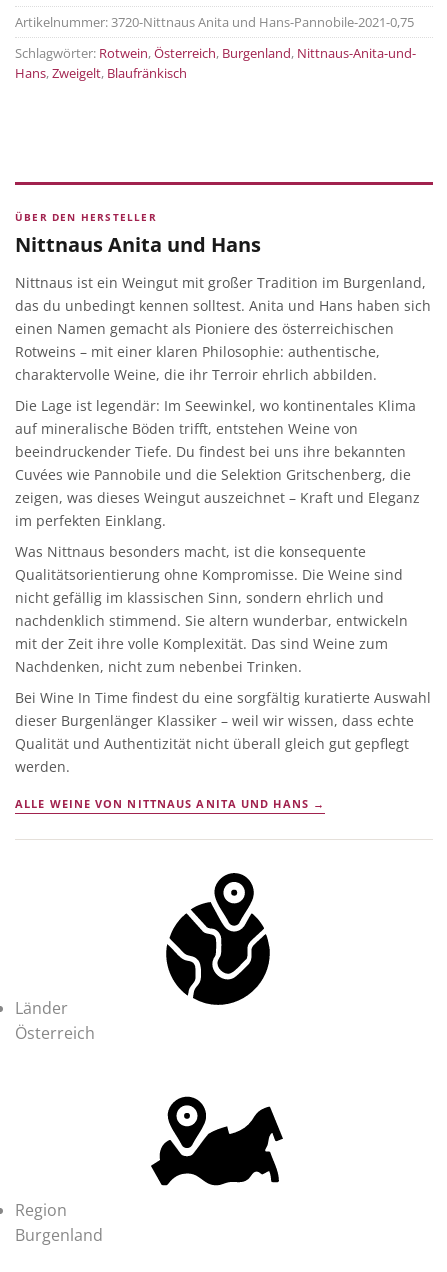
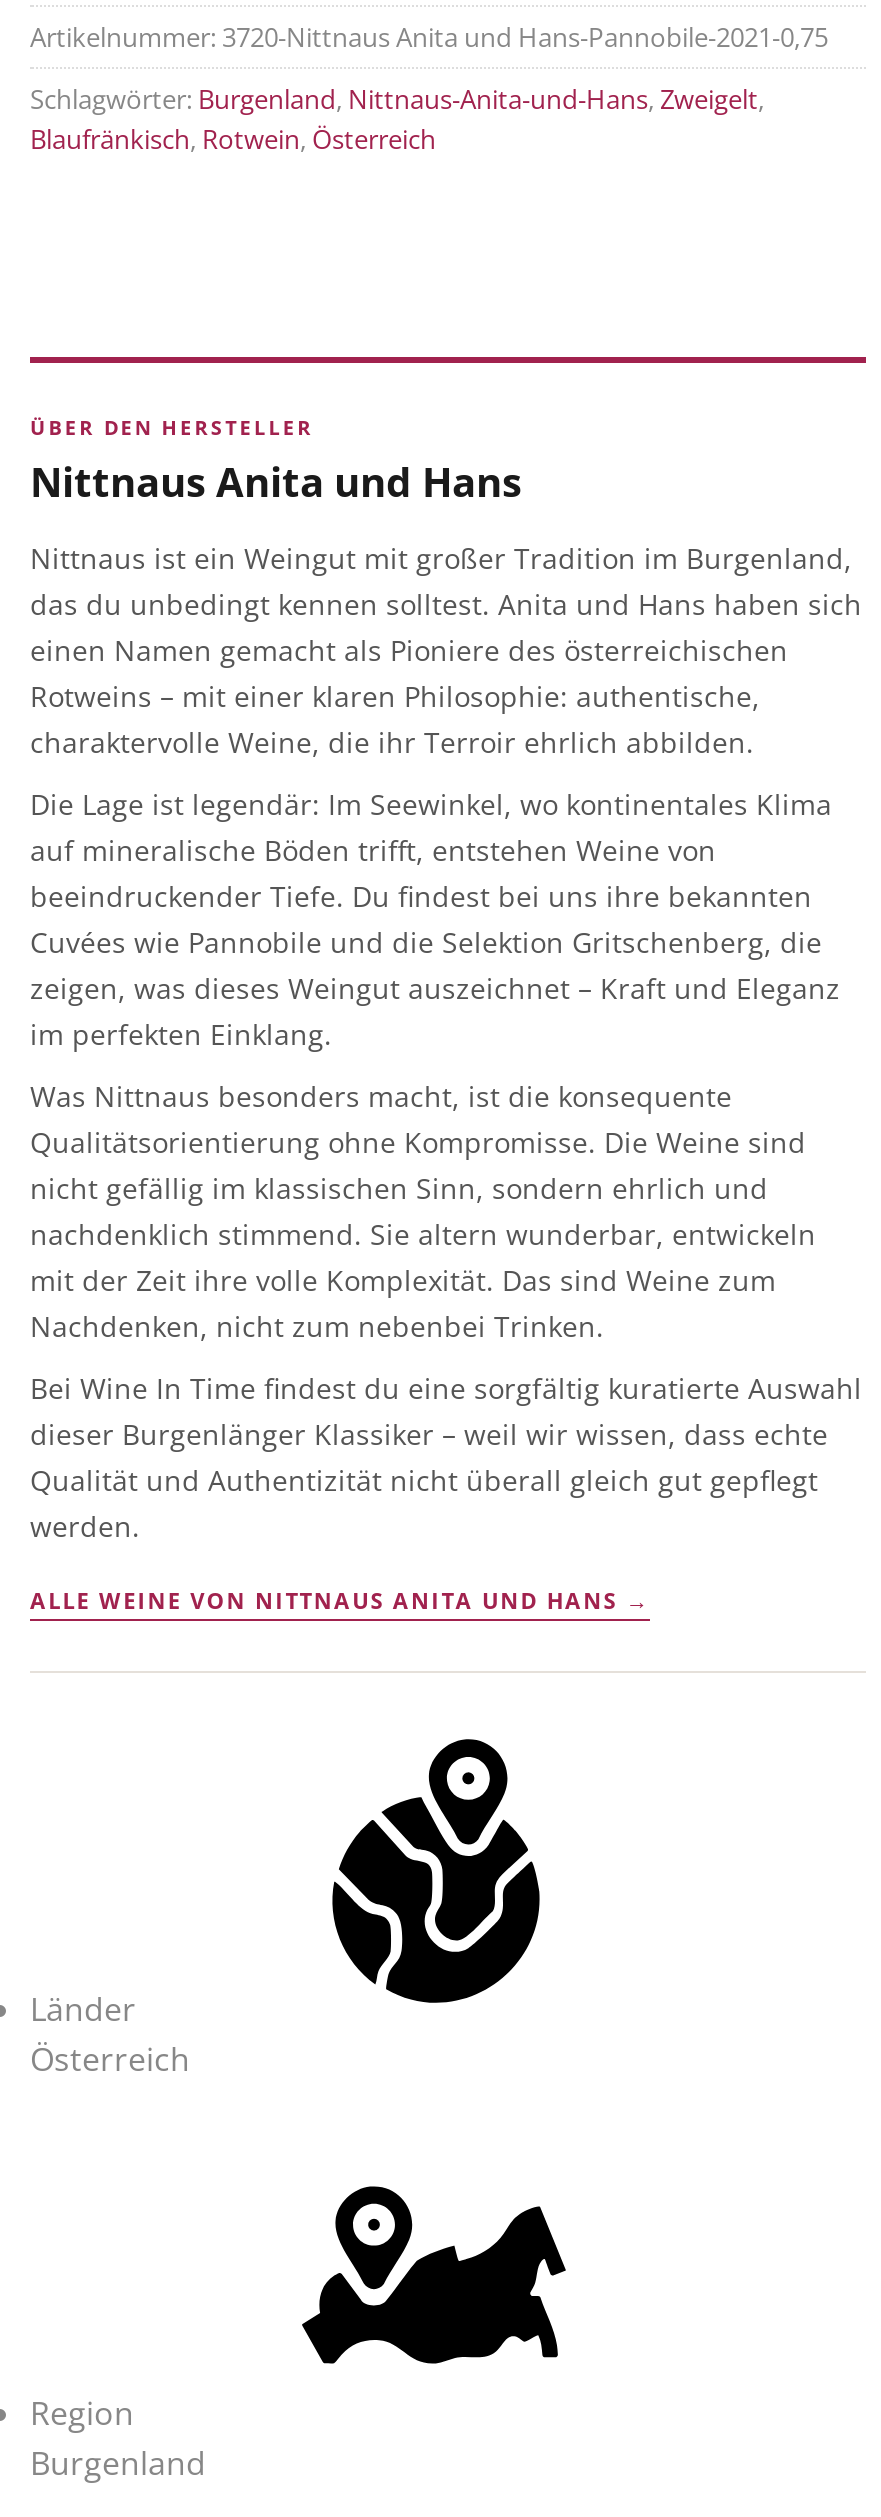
[15,44,416,82] Schlagwörter: Rotwein, Österreich, Burgenland, Nittnaus-Anita-und- | Hans, Zweigelt, Blaufränkisch -> [30,80,764,156] Schlagwörter: Burgenland, Nittnaus-Anita-und-Hans, Zweigelt, | Blaufränkisch, Rotwein, Österreich

